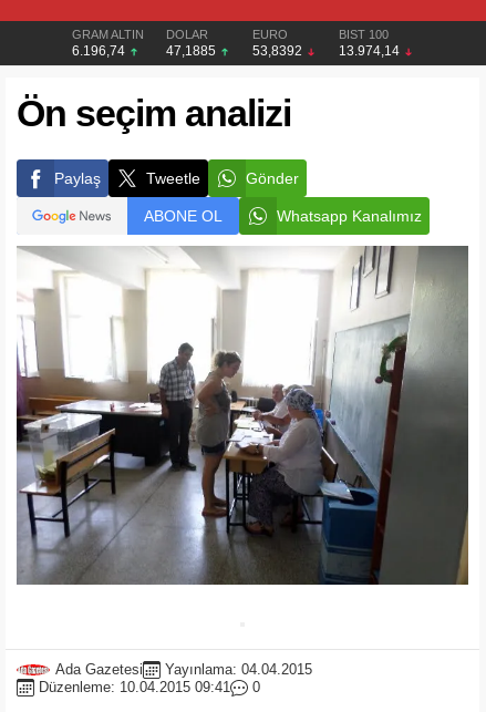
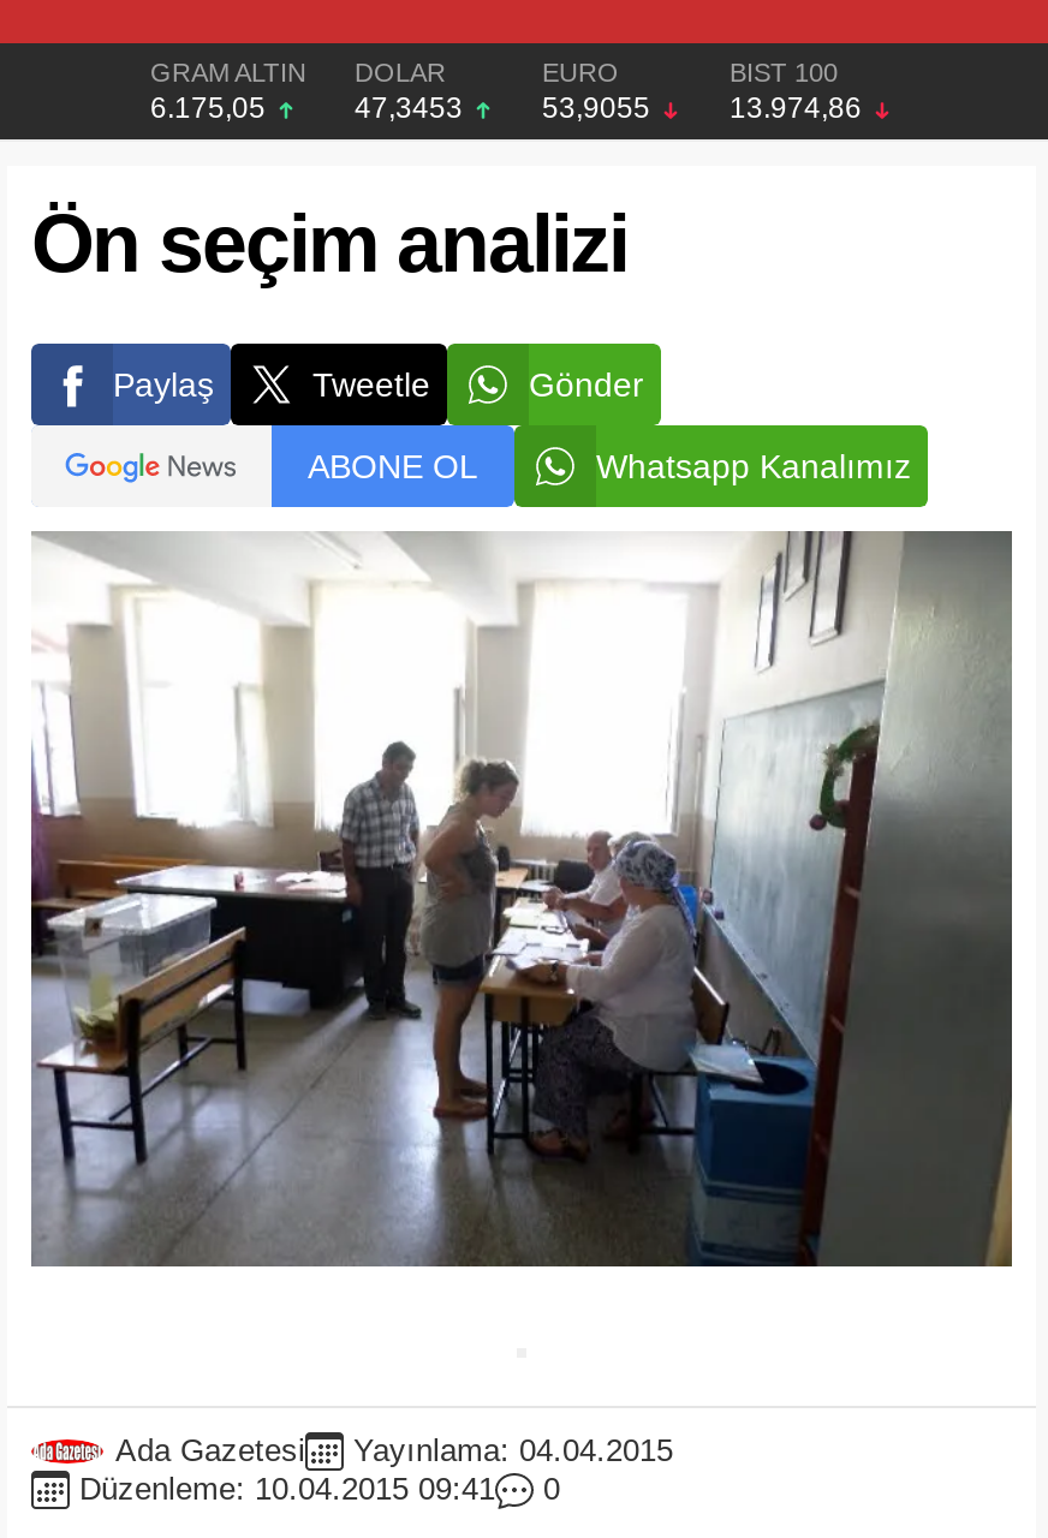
[71,43,128,59] 6.196,74 -> [150,91,273,125] 6.175,05
[166,43,219,59] 47,1885 -> [355,91,470,125] 47,3453
[252,43,305,59] 53,8392 -> [542,91,657,125] 53,9055
[338,43,402,59] 13.974,14 -> [730,91,869,125] 13.974,86

